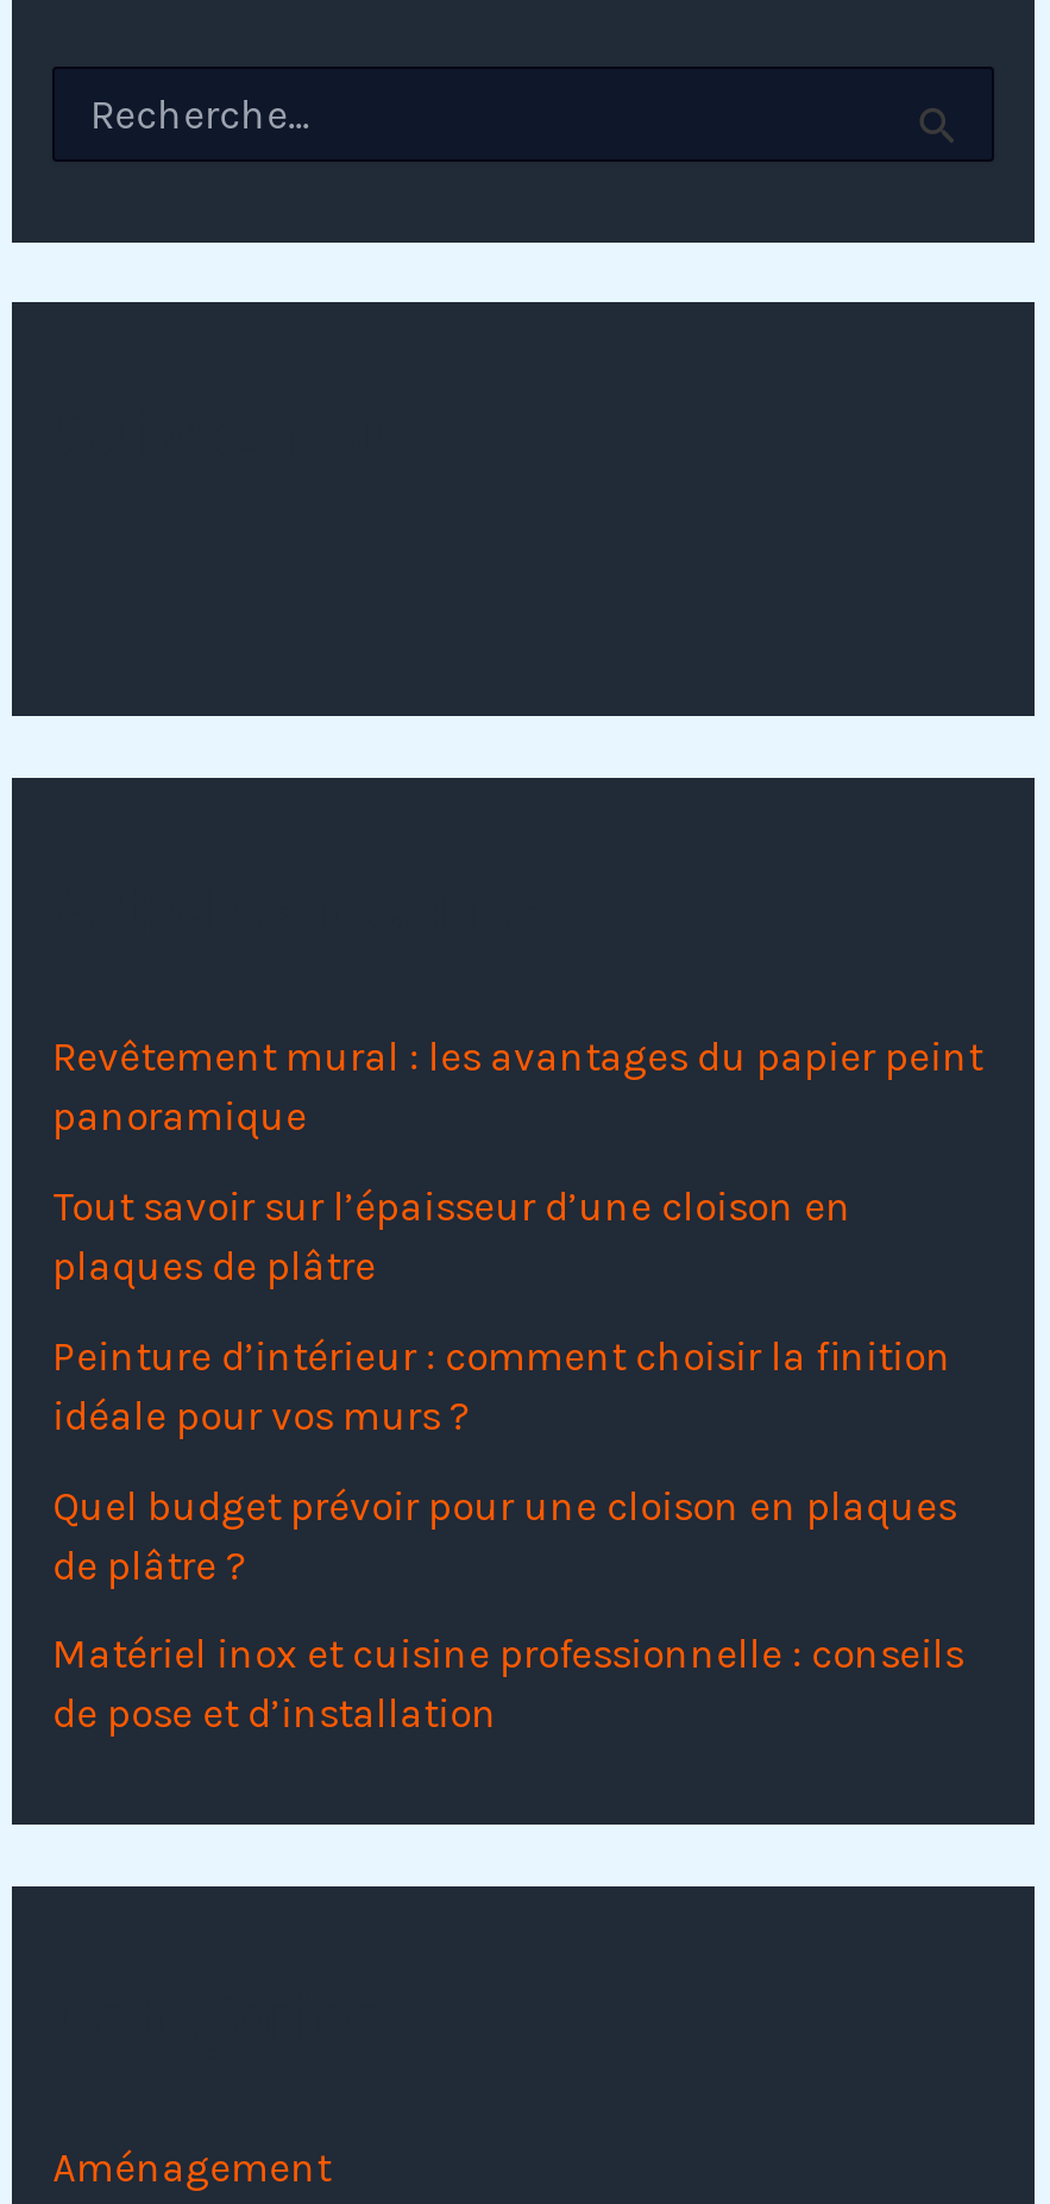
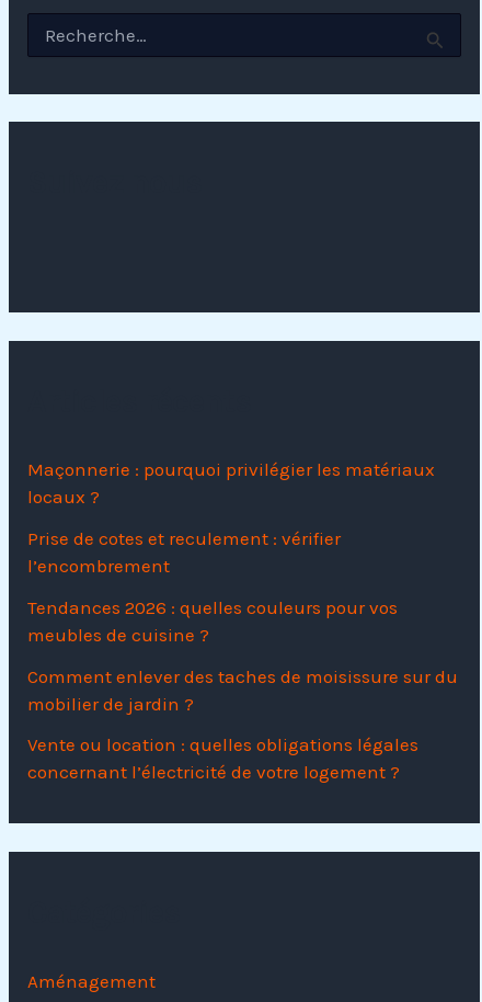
[53,1033,983,1140] Revêtement mural : les avantages du papier peint | panoramique -> [28,459,435,508] Maçonnerie : pourquoi privilégier les matériaux | locaux ?
[53,1183,852,1290] Tout savoir sur l’épaisseur d’une cloison en | plaques de plâtre -> [28,528,341,577] Prise de cotes et reculement : vérifier | l’encombrement
[53,1332,952,1439] Peinture d’intérieur : comment choisir la finition | idéale pour vos murs ? -> [28,596,398,646] Tendances 2026 : quelles couleurs pour vos | meubles de cuisine ?
[53,1481,957,1588] Quel budget prévoir pour une cloison en plaques | de plâtre ? -> [28,665,458,714] Comment enlever des taches de moisissure sur du | mobilier de jardin ?
[53,1630,964,1738] Matériel inox et cuisine professionnelle : conseils | de pose et d’installation -> [28,734,419,783] Vente ou location : quelles obligations légales | concernant l’électricité de votre logement ?

